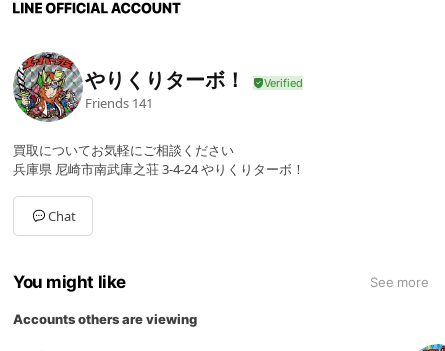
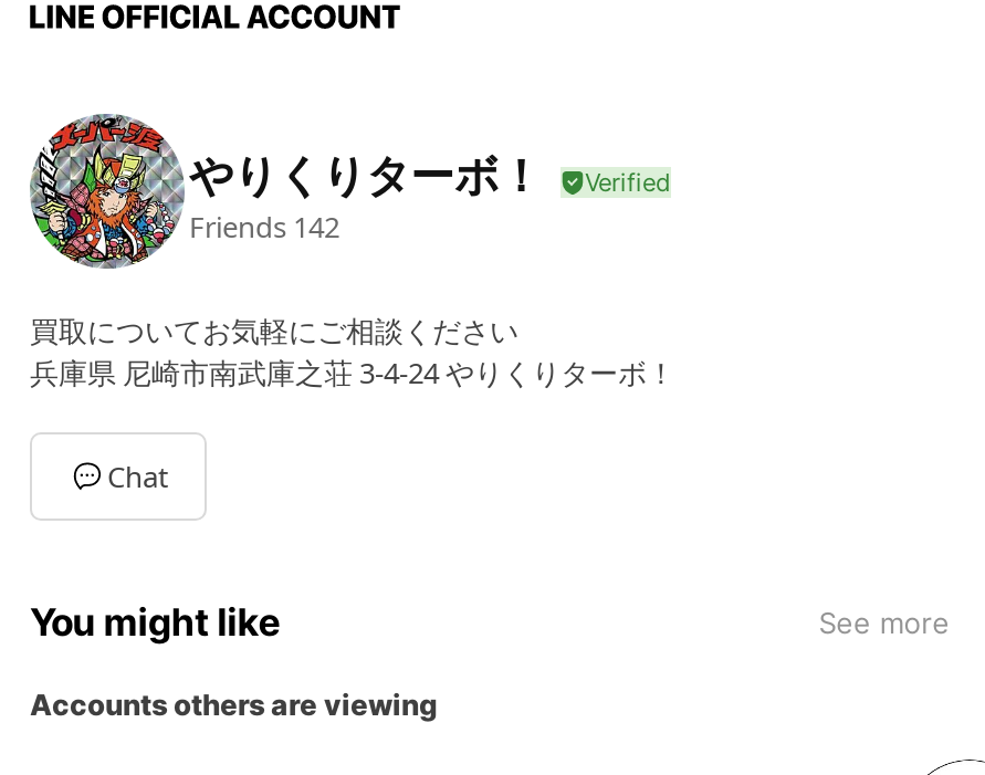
[85,93,153,111] Friends 141 -> [189,206,339,245] Friends 142

